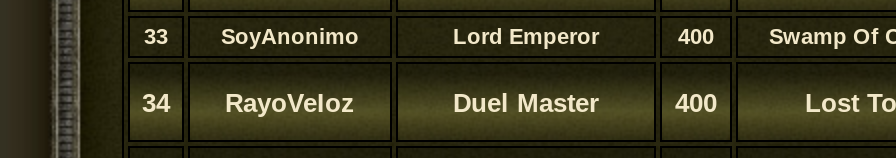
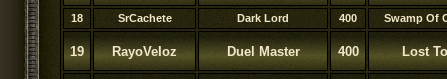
[144,24,599,48] 33 | SoyAnonimo | Lord Emperor -> [71,12,289,24] 18 | SrCachete | Dark Lord
[142,88,355,118] 34 RayoVeIoz -> [70,44,177,59] 19 RayoVeIoz

